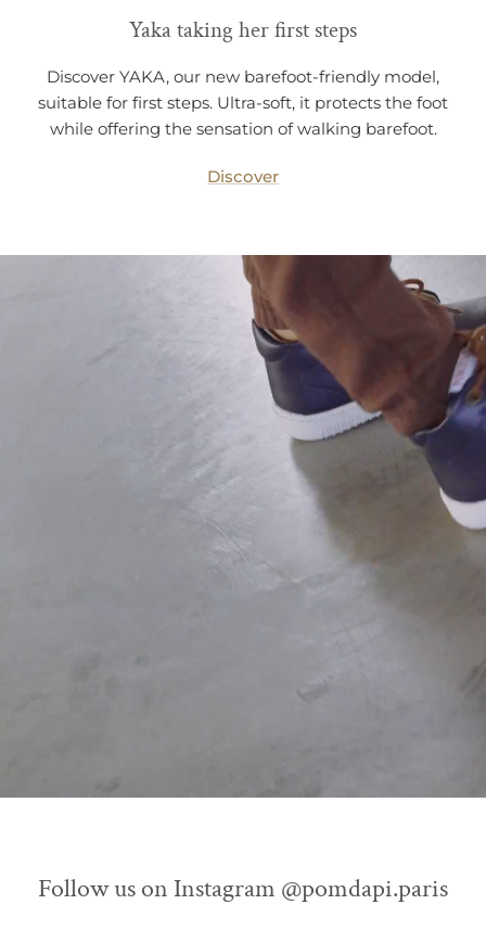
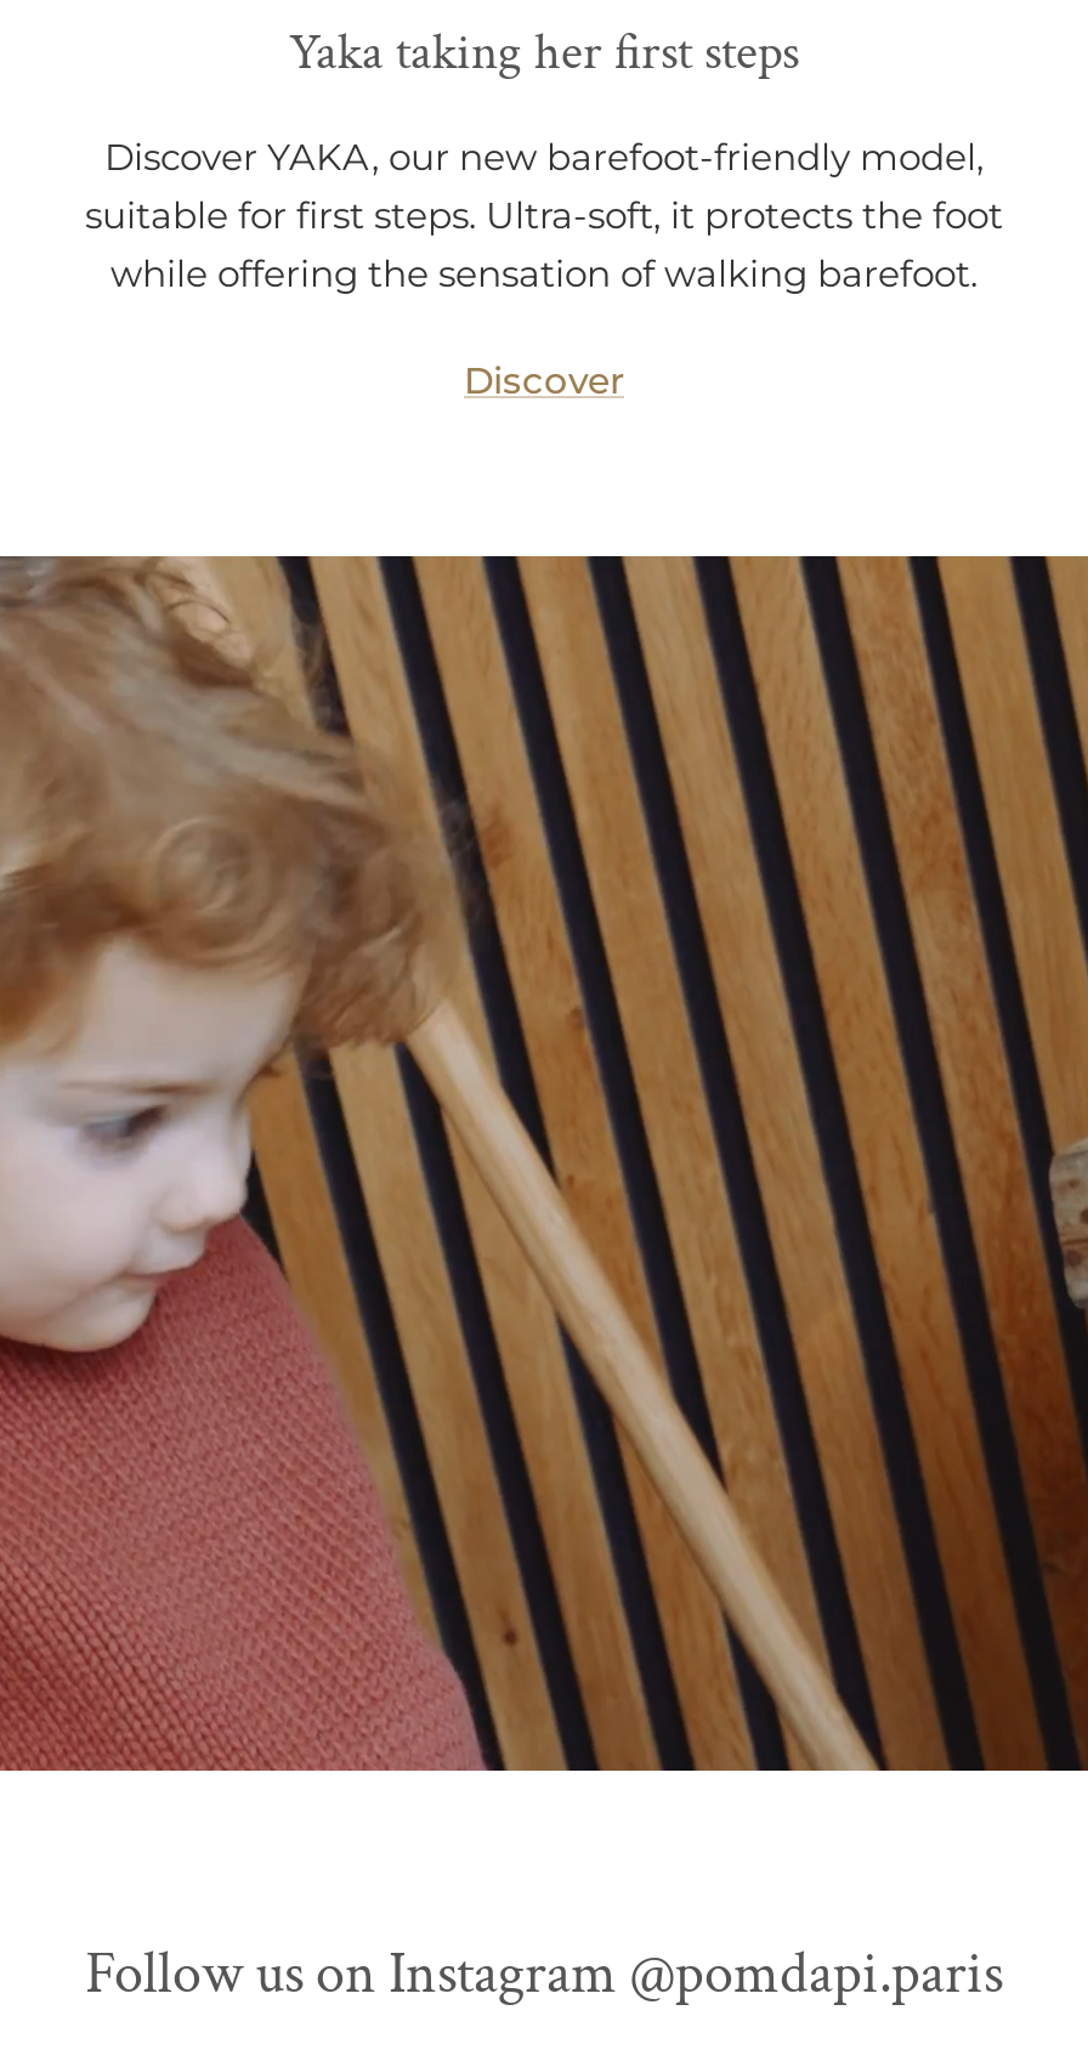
[3,254,483,799] [image] -> [7,554,1081,1773] [image]

